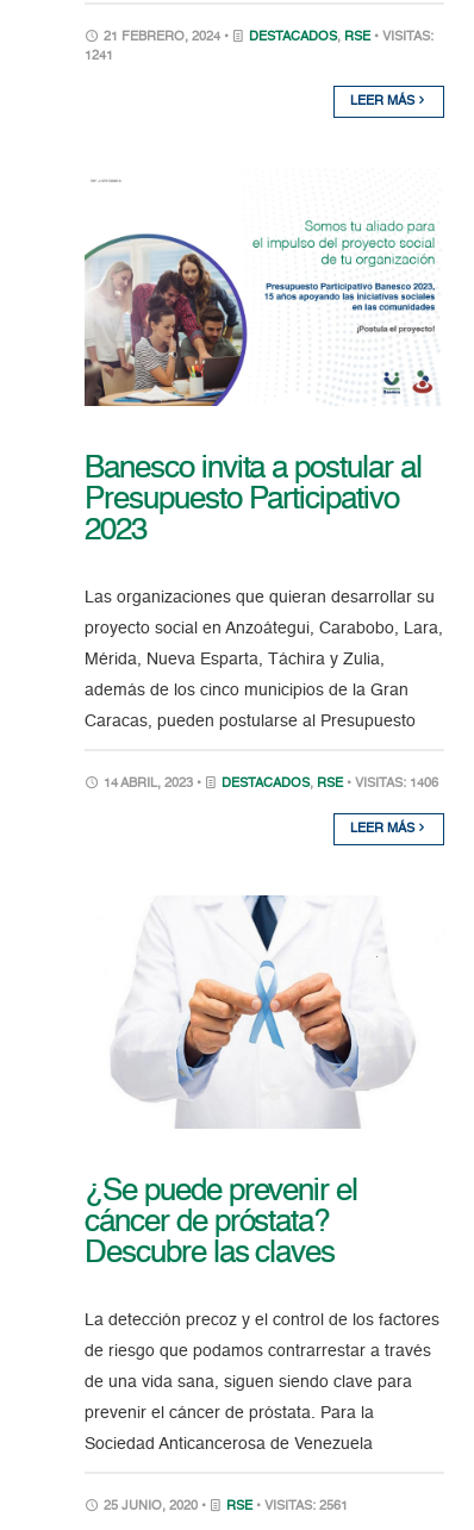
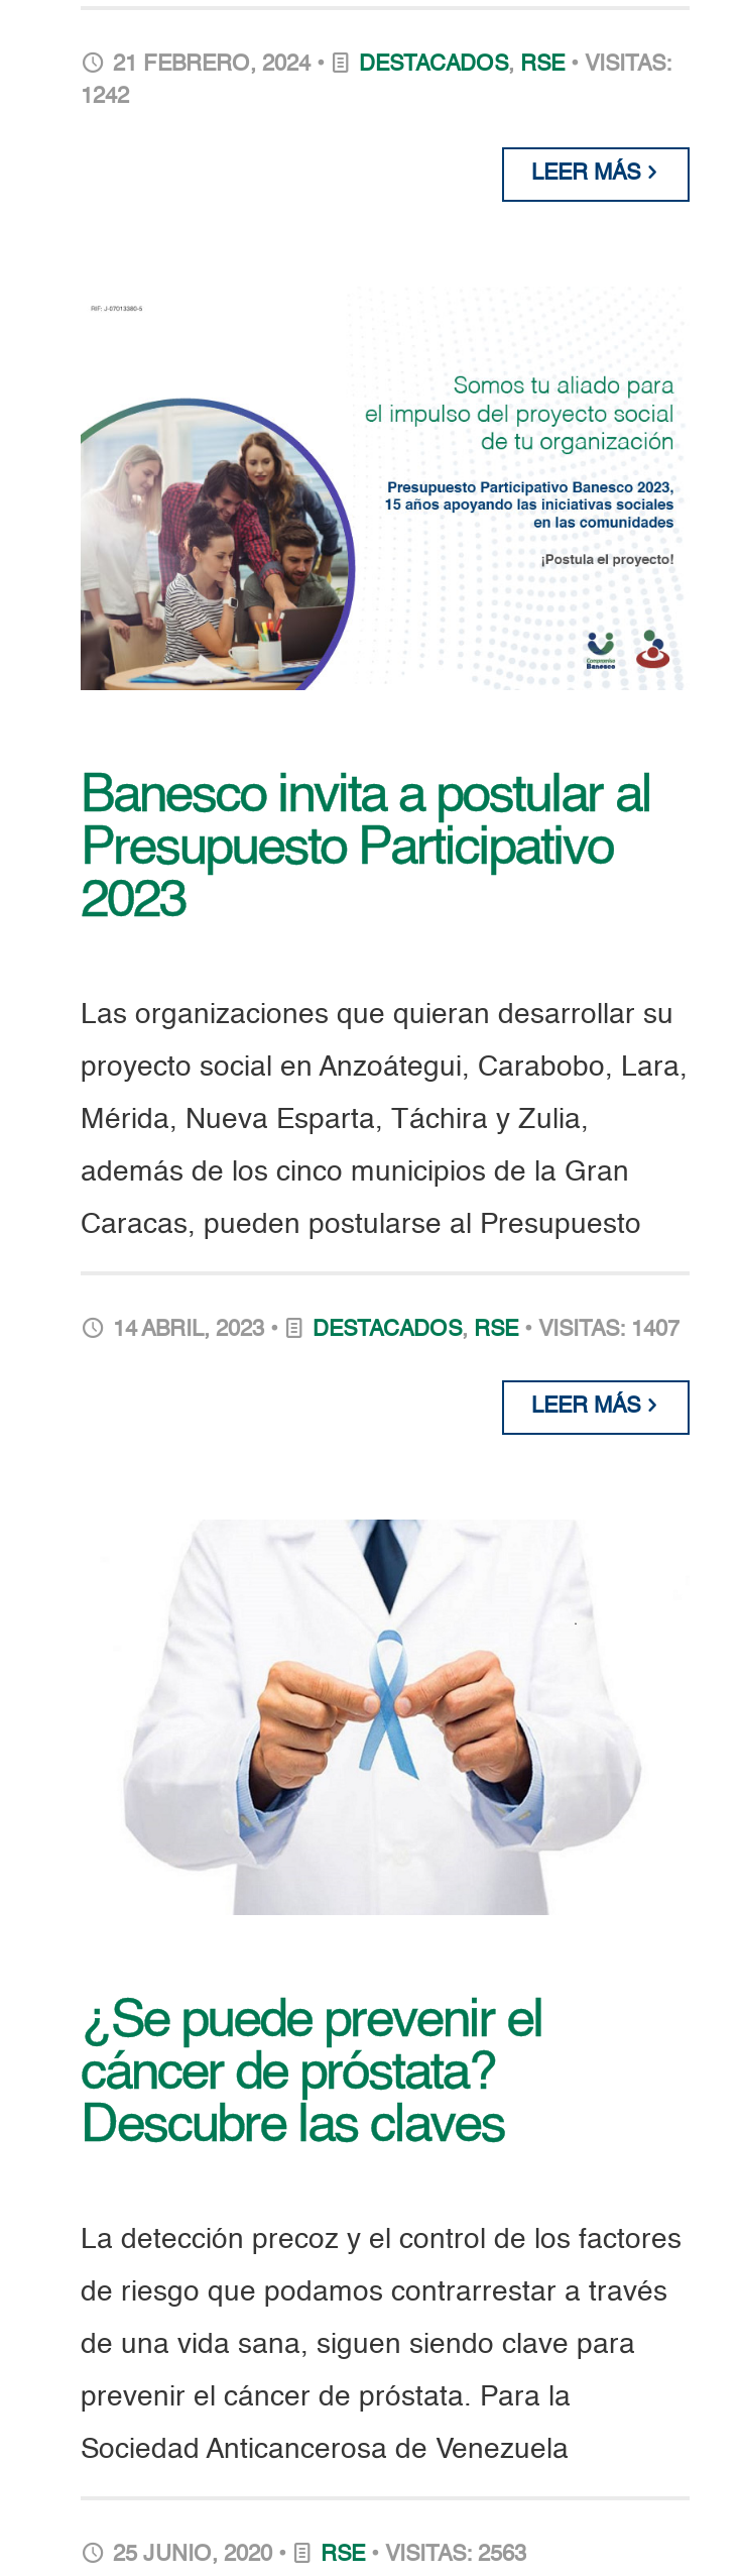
[85,51,113,64] 1241 -> [81,88,129,110] 1242
[222,777,438,790] DESTACADOS, RSE • VISITAS: 1406 -> [313,1319,680,1341] DESTACADOS, RSE • VISITAS: 1407
[100,1501,348,1514] 25 JUNIO, 2020 • RSE • VISITAS: 2561 -> [107,2546,526,2568] 25 JUNIO, 2020 • RSE • VISITAS: 2563

